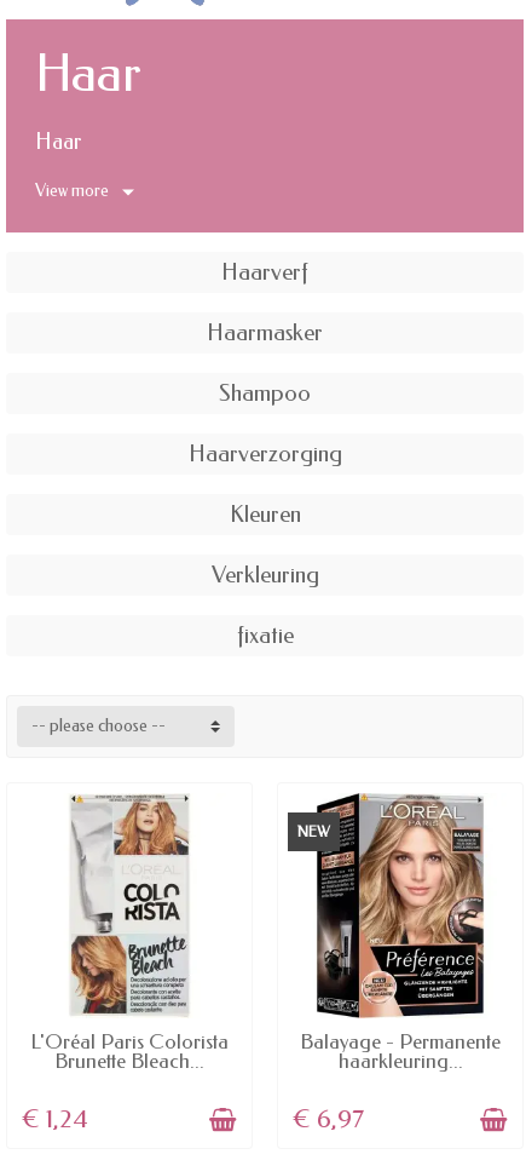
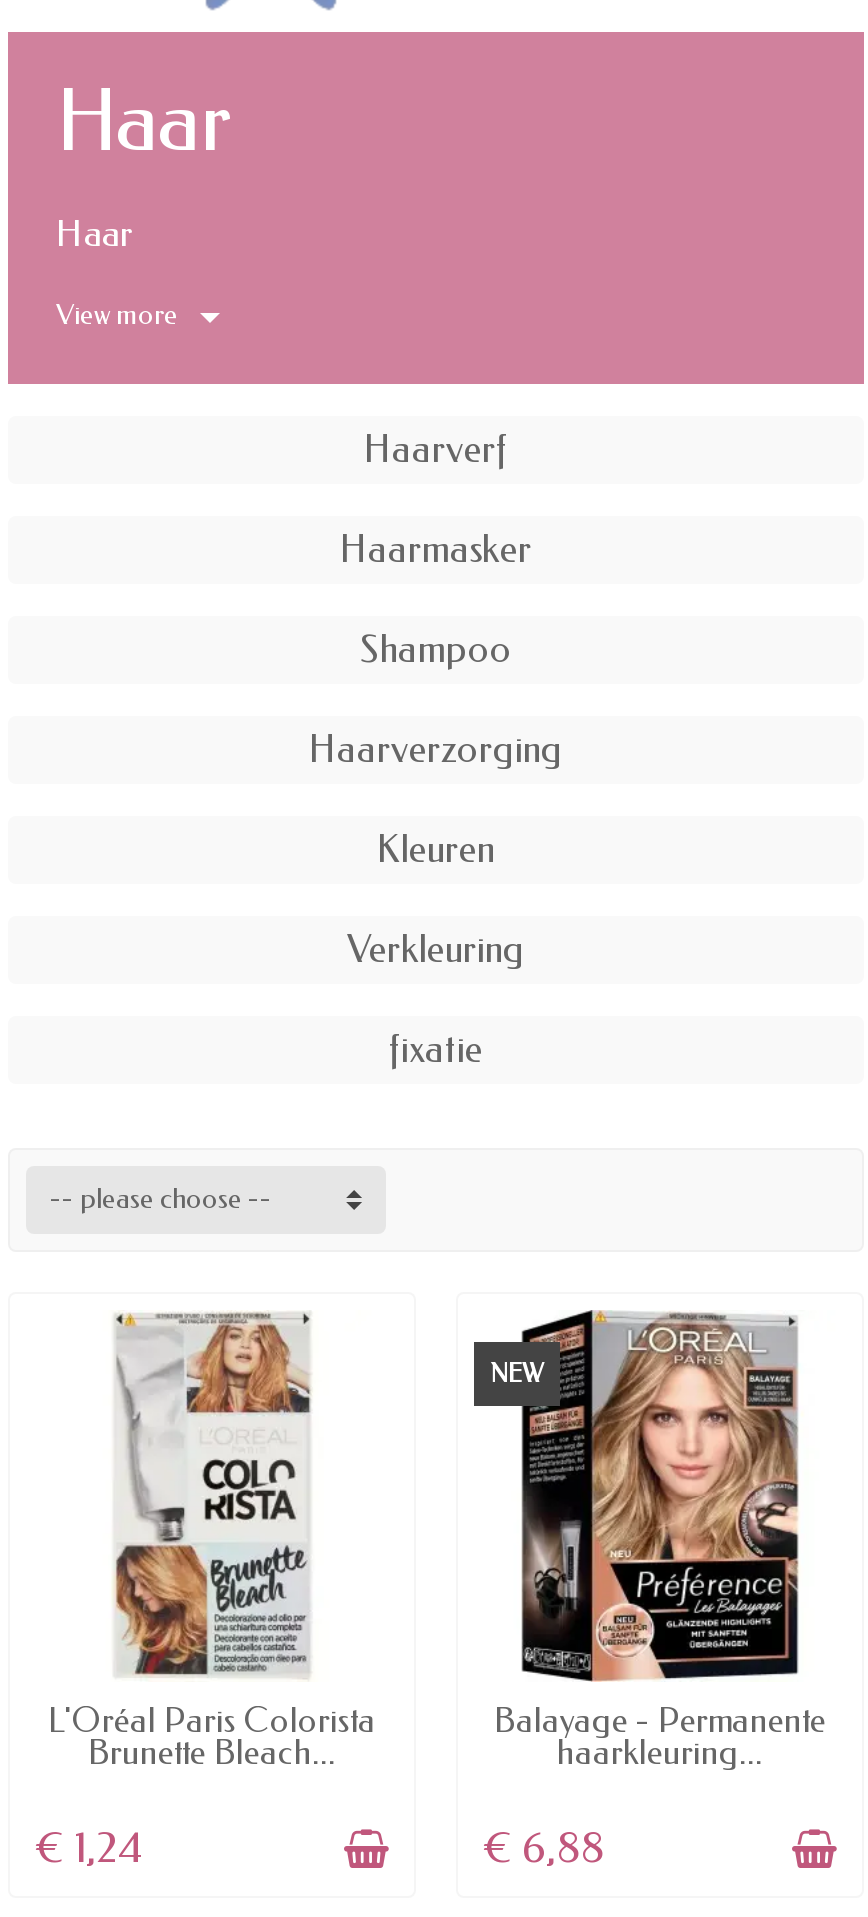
[293,1103,364,1135] € 6,97 -> [482,1823,604,1875] € 6,88

